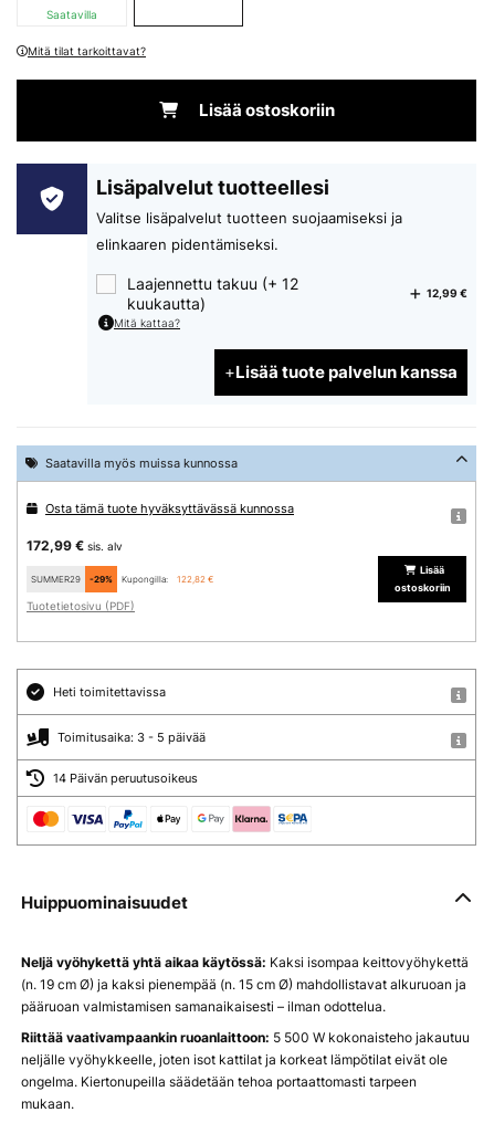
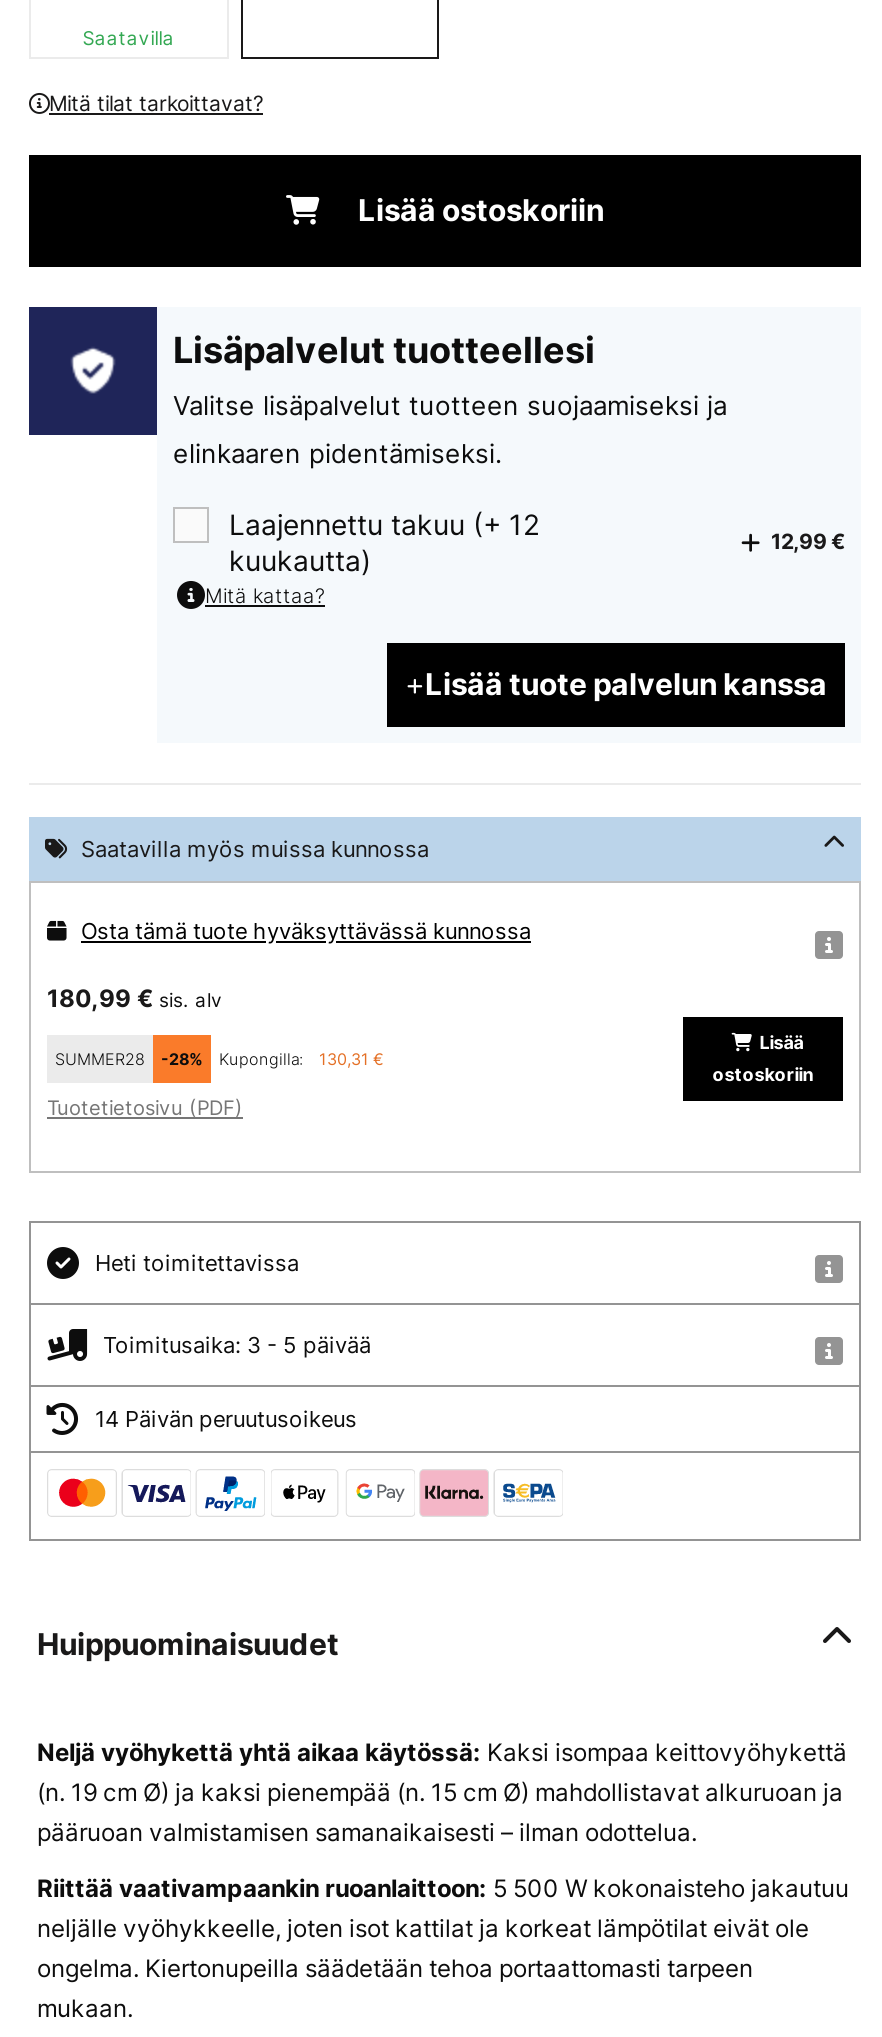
[27,538,123,554] 172,99 €sis. alv -> [47,984,223,1014] 180,99 €sis. alv
[31,574,113,585] SUMMER29 | -29% -> [55,1050,203,1070] SUMMER28 | -28%
[177,574,213,585] 122,82 € -> [319,1050,383,1070] 130,31 €

